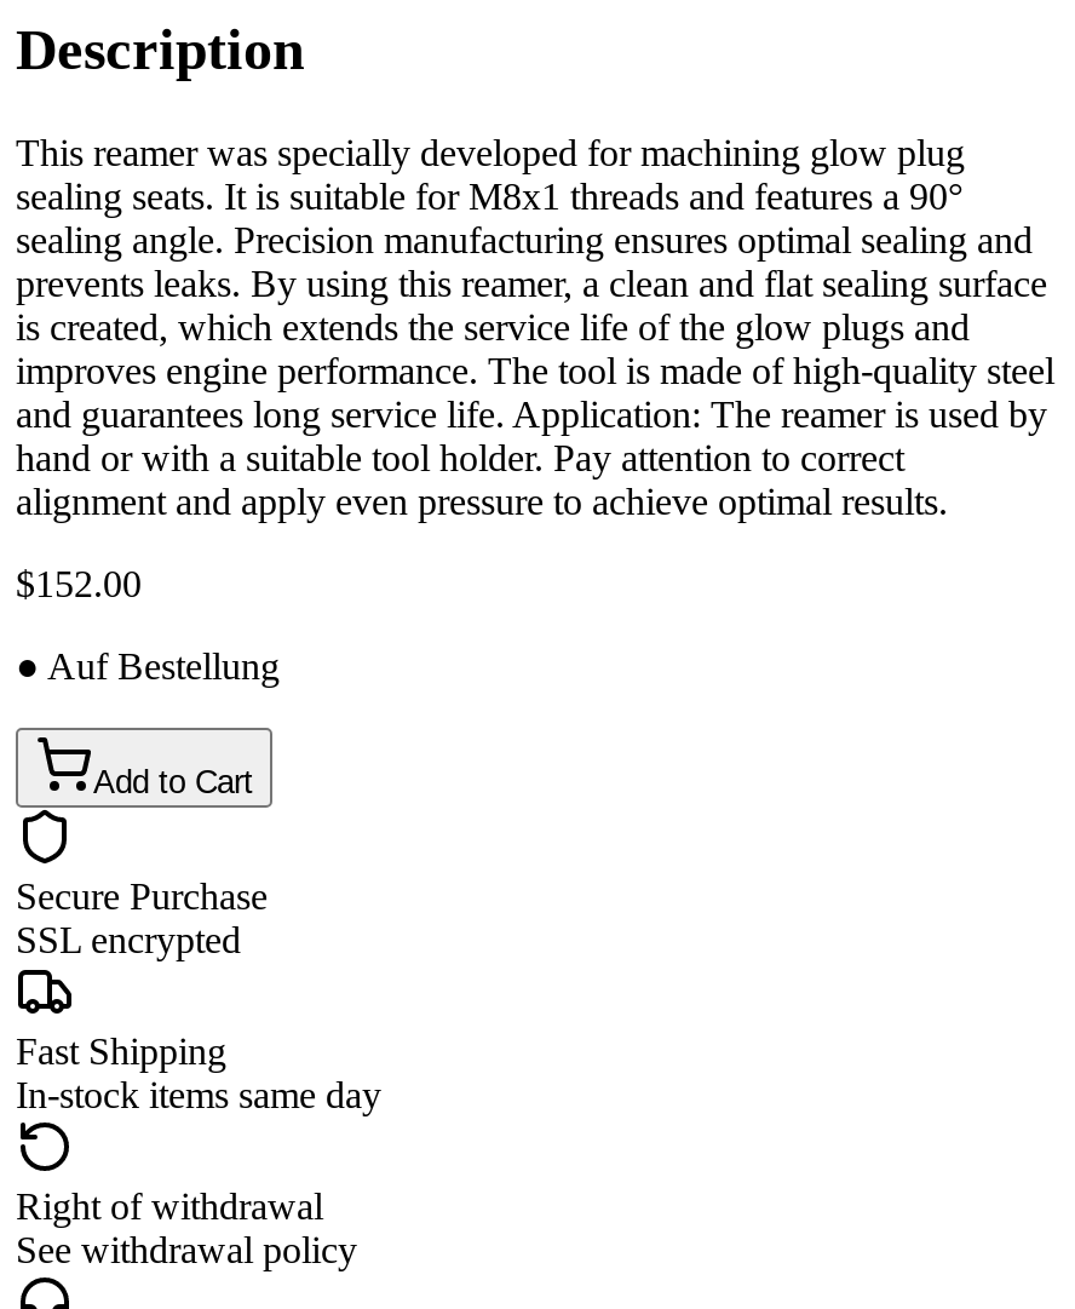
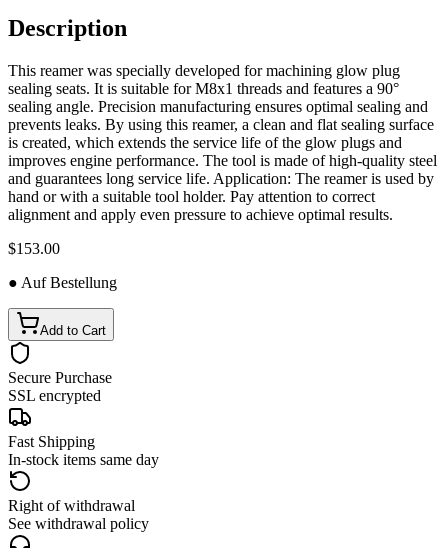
[16,562,142,604] $152.00 -> [8,240,60,257] $153.00

